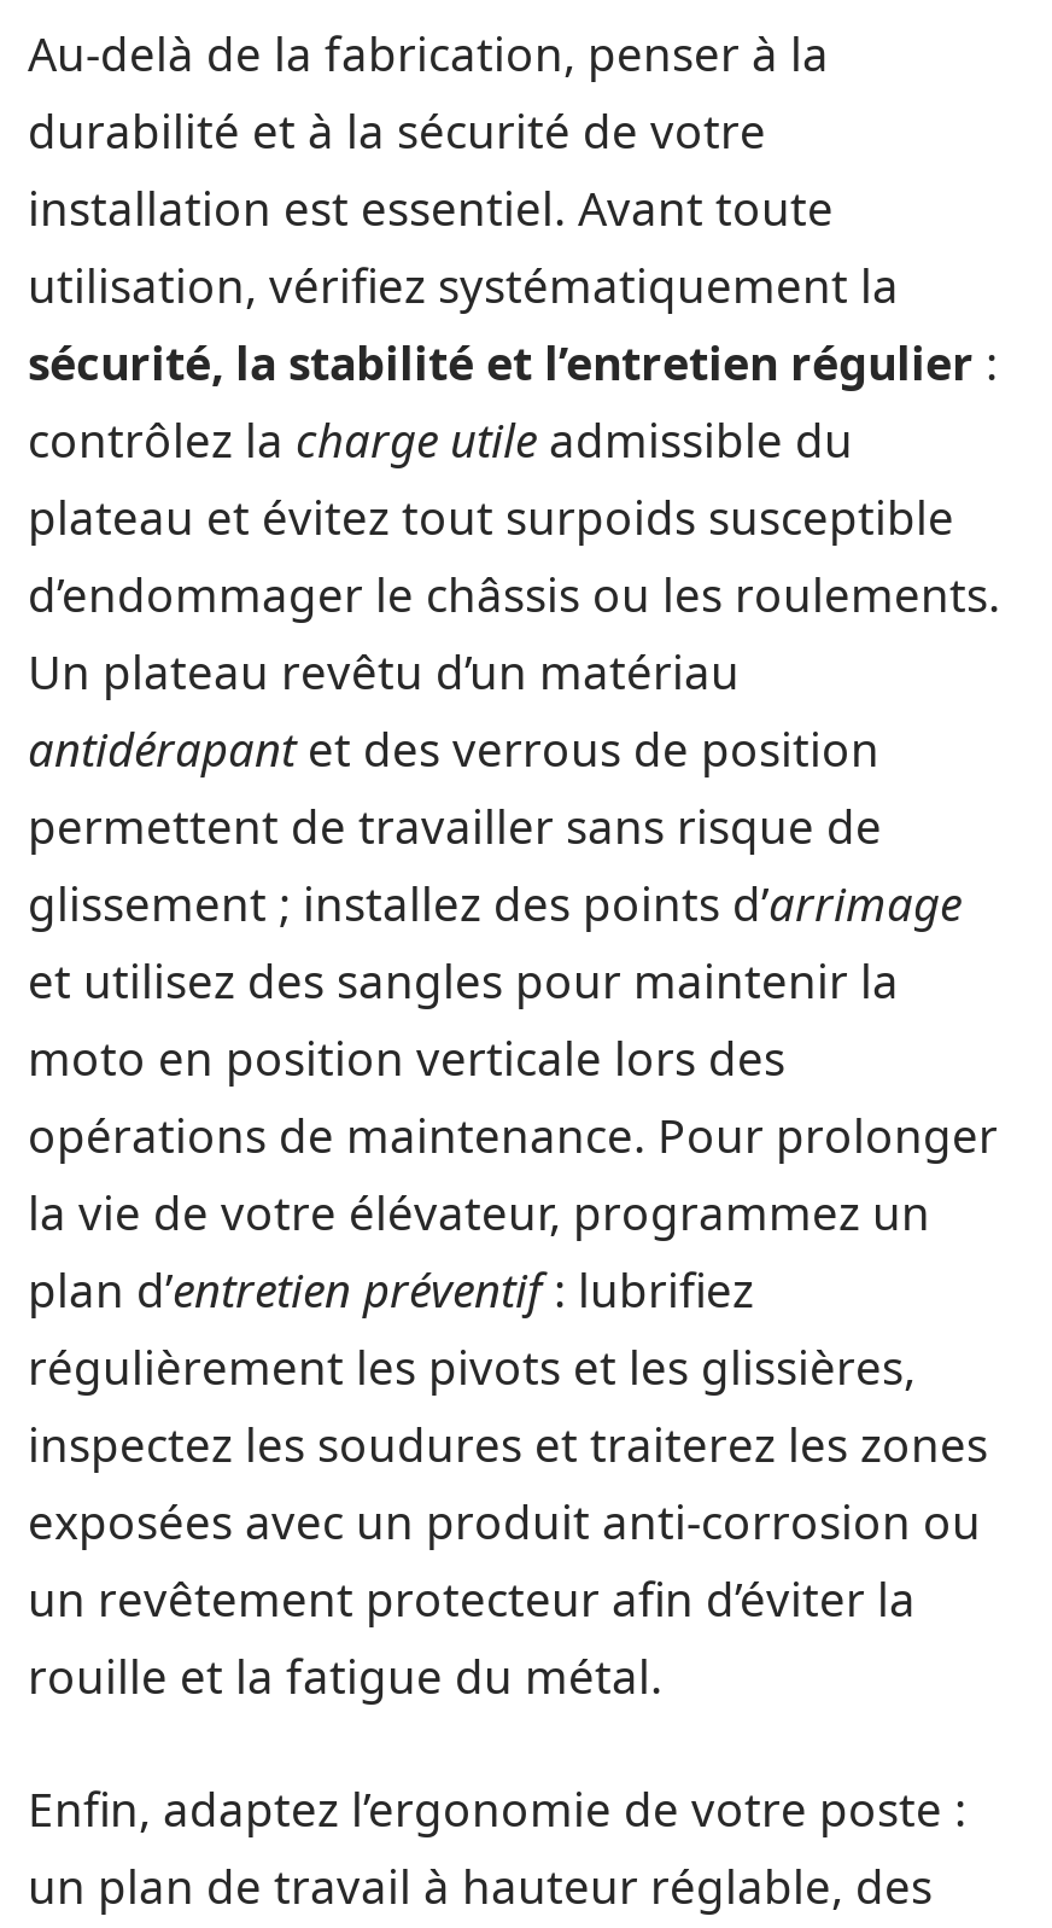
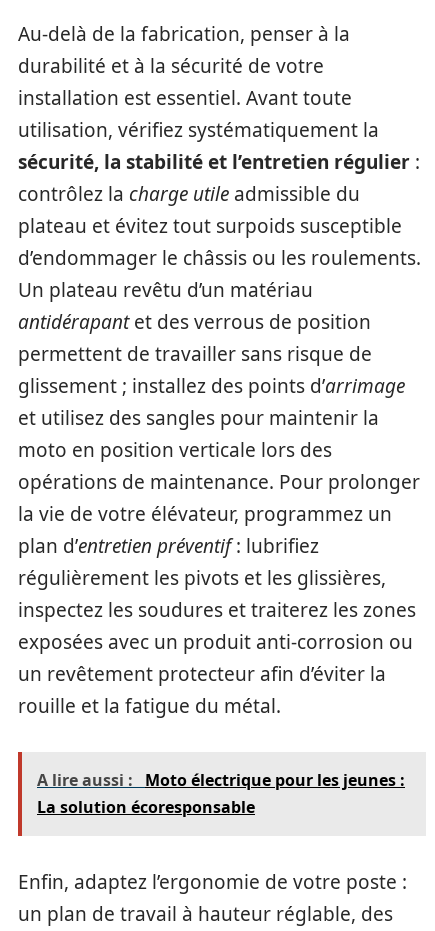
none -> [17,751,425,837] [image] | A lire aussi : Moto électrique pour les jeunes : | La solution écoresponsable

